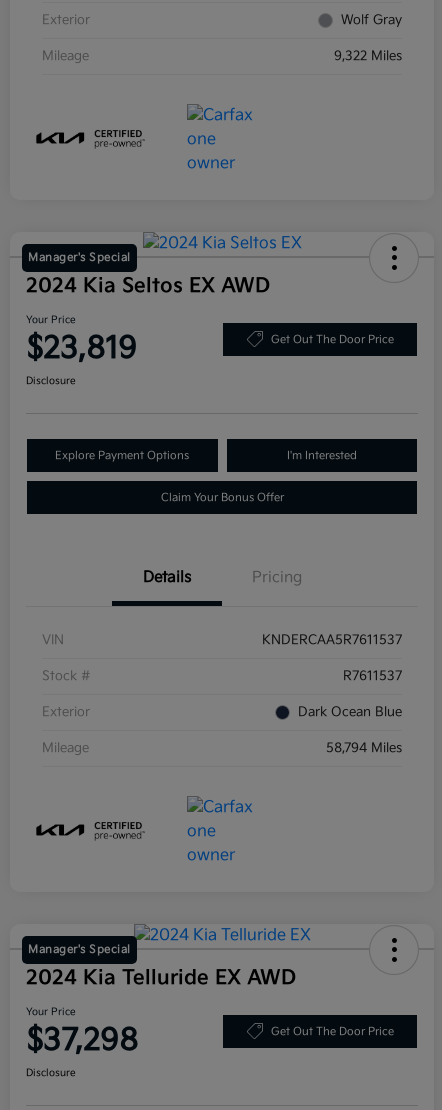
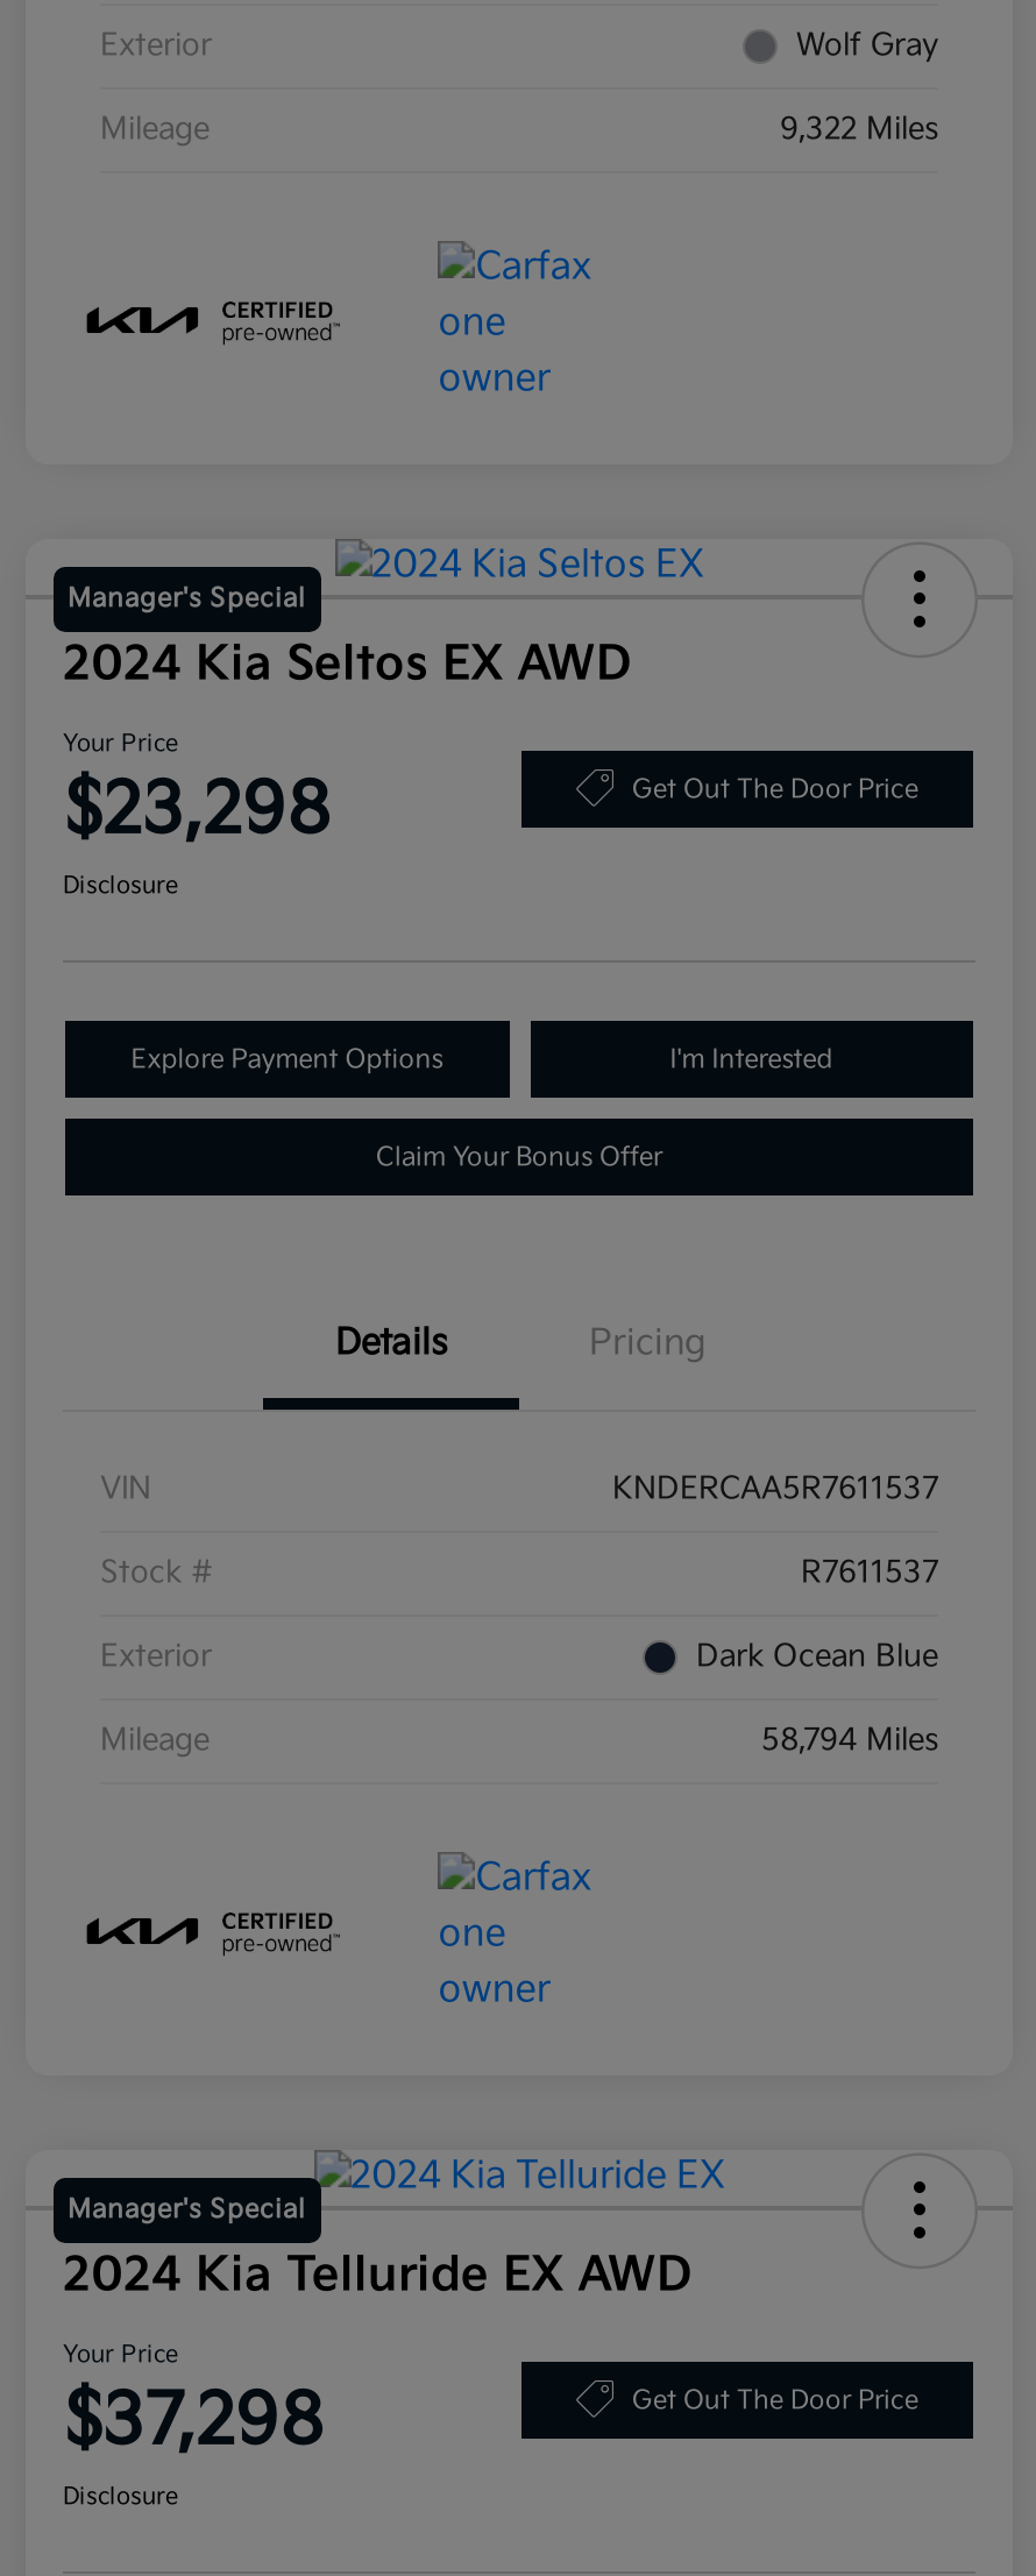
[26,331,137,367] $23,819 -> [63,770,331,854] $23,298

